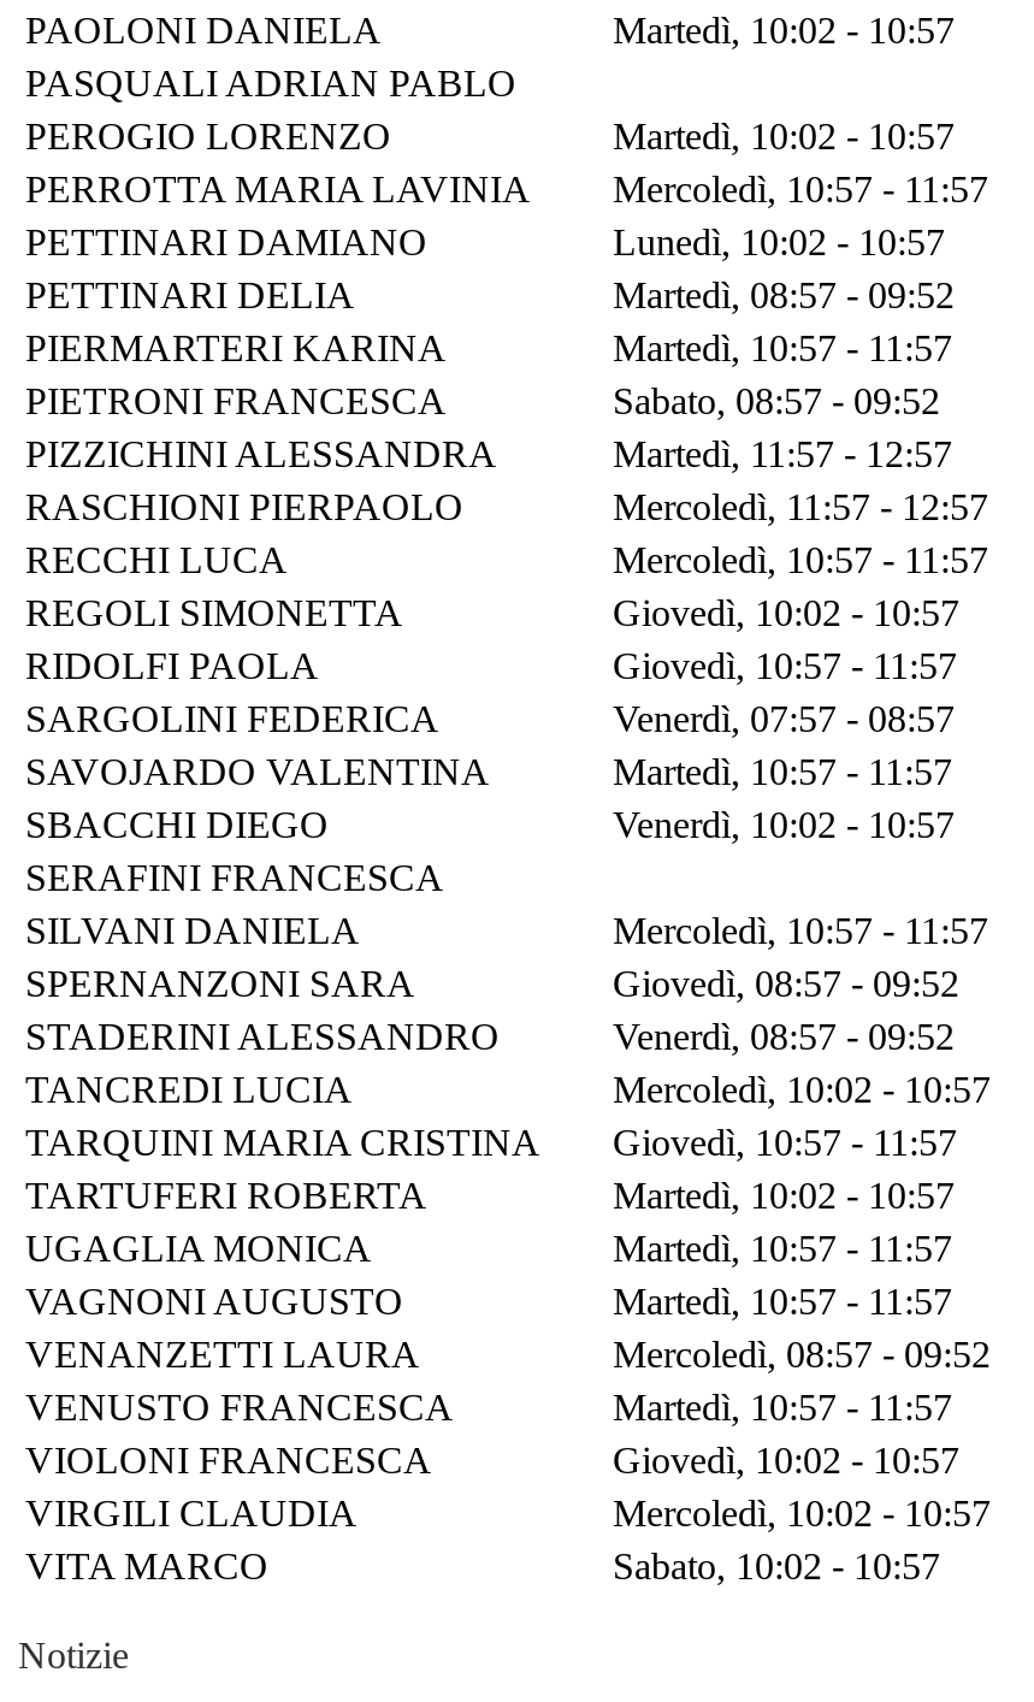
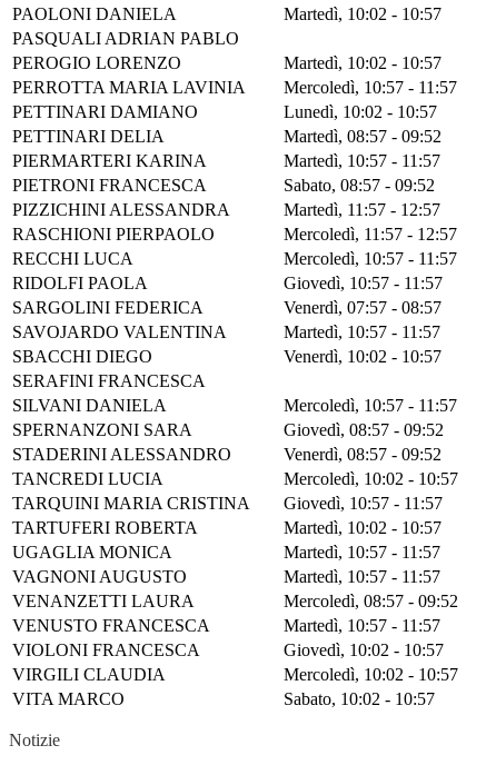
[25,592,959,633] REGOLI SIMONETTA | Giovedì, 10:02 - 10:57 -> none

